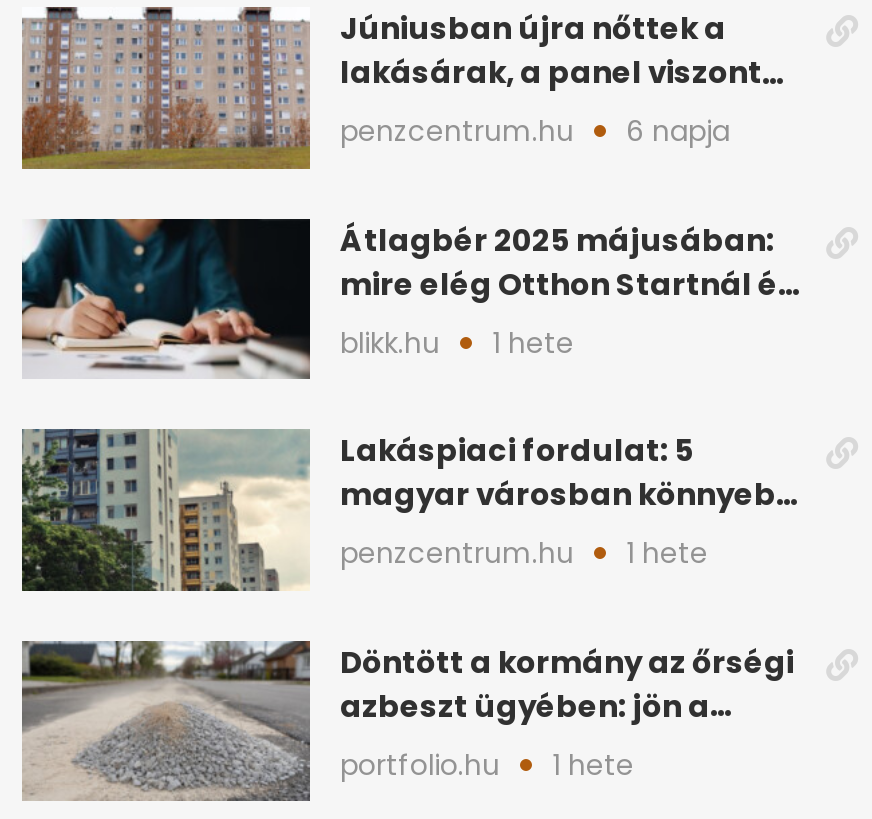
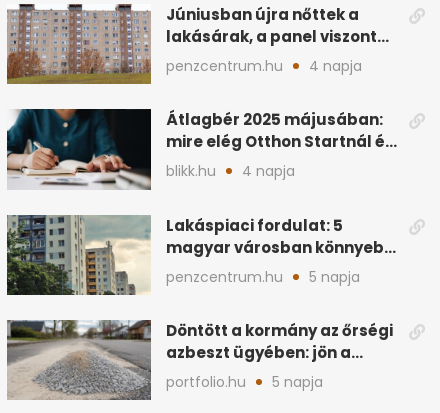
[626,112,730,152] 6 napja -> [309,56,362,76] 4 napja
[492,323,574,363] 1 hete -> [242,161,295,181] 4 napja
[626,534,708,574] 1 hete -> [309,267,360,287] 5 napja
[552,744,634,784] 1 hete -> [272,372,323,392] 5 napja

